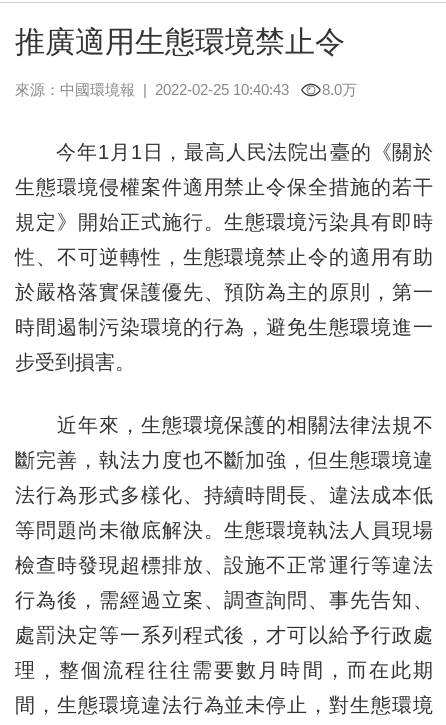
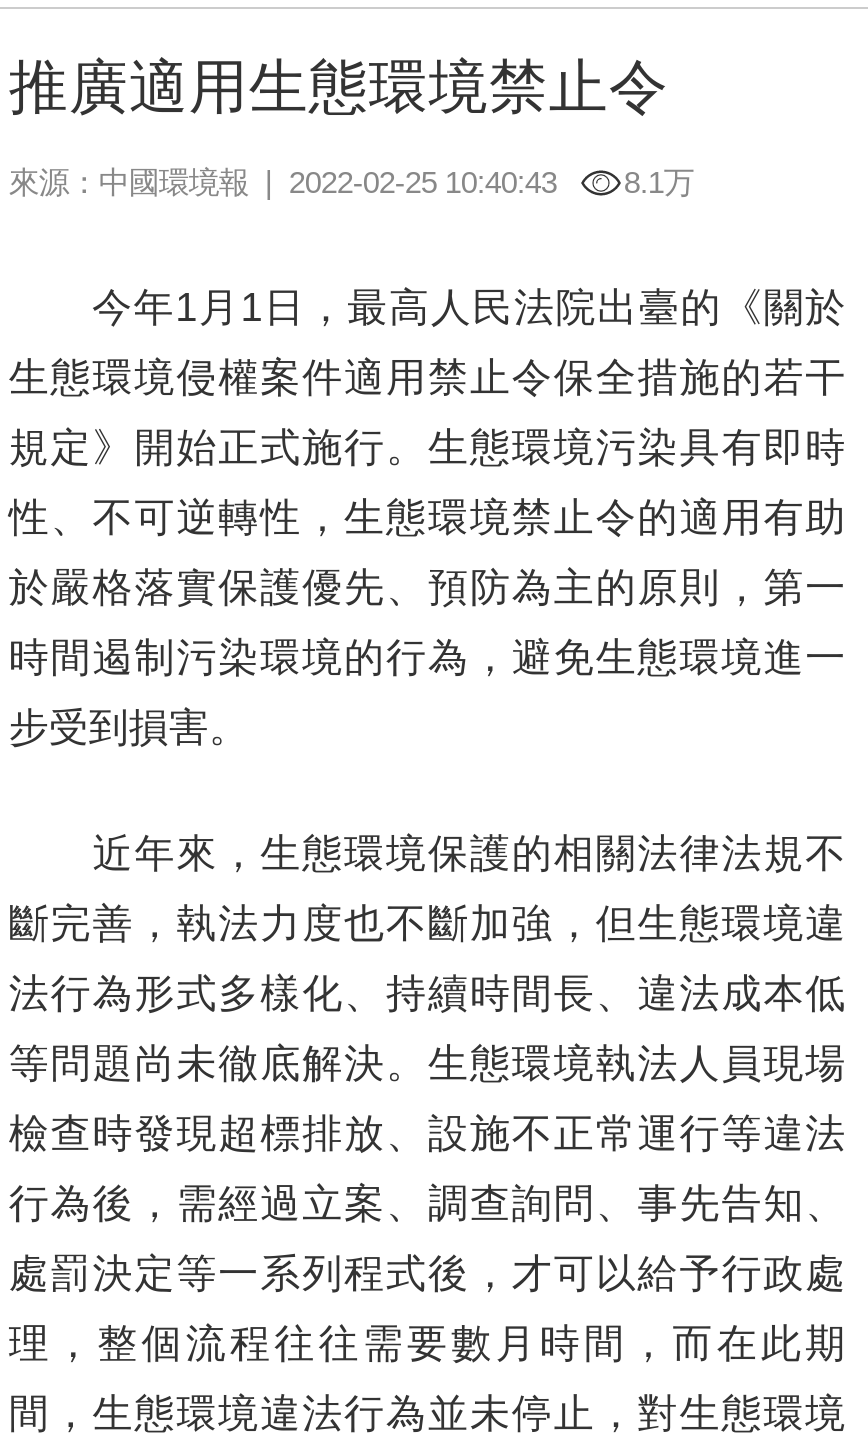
[322,81,357,98] 8.0万 -> [624,164,694,198] 8.1万

